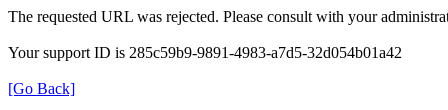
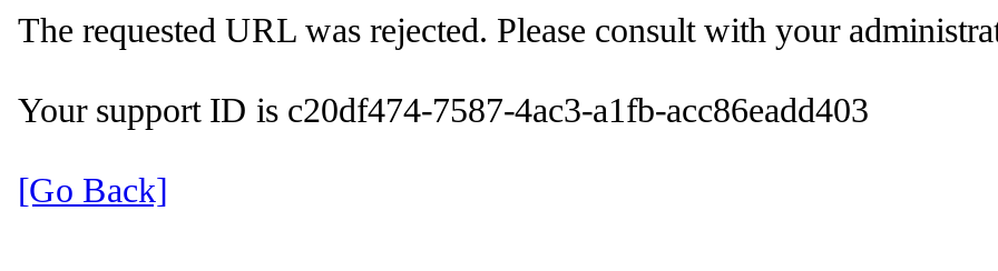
[8,44,402,61] Your support ID is 285c59b9-9891-4983-a7d5-32d054b01a42 -> [18,91,869,129] Your support ID is c20df474-7587-4ac3-a1fb-acc86eadd403

